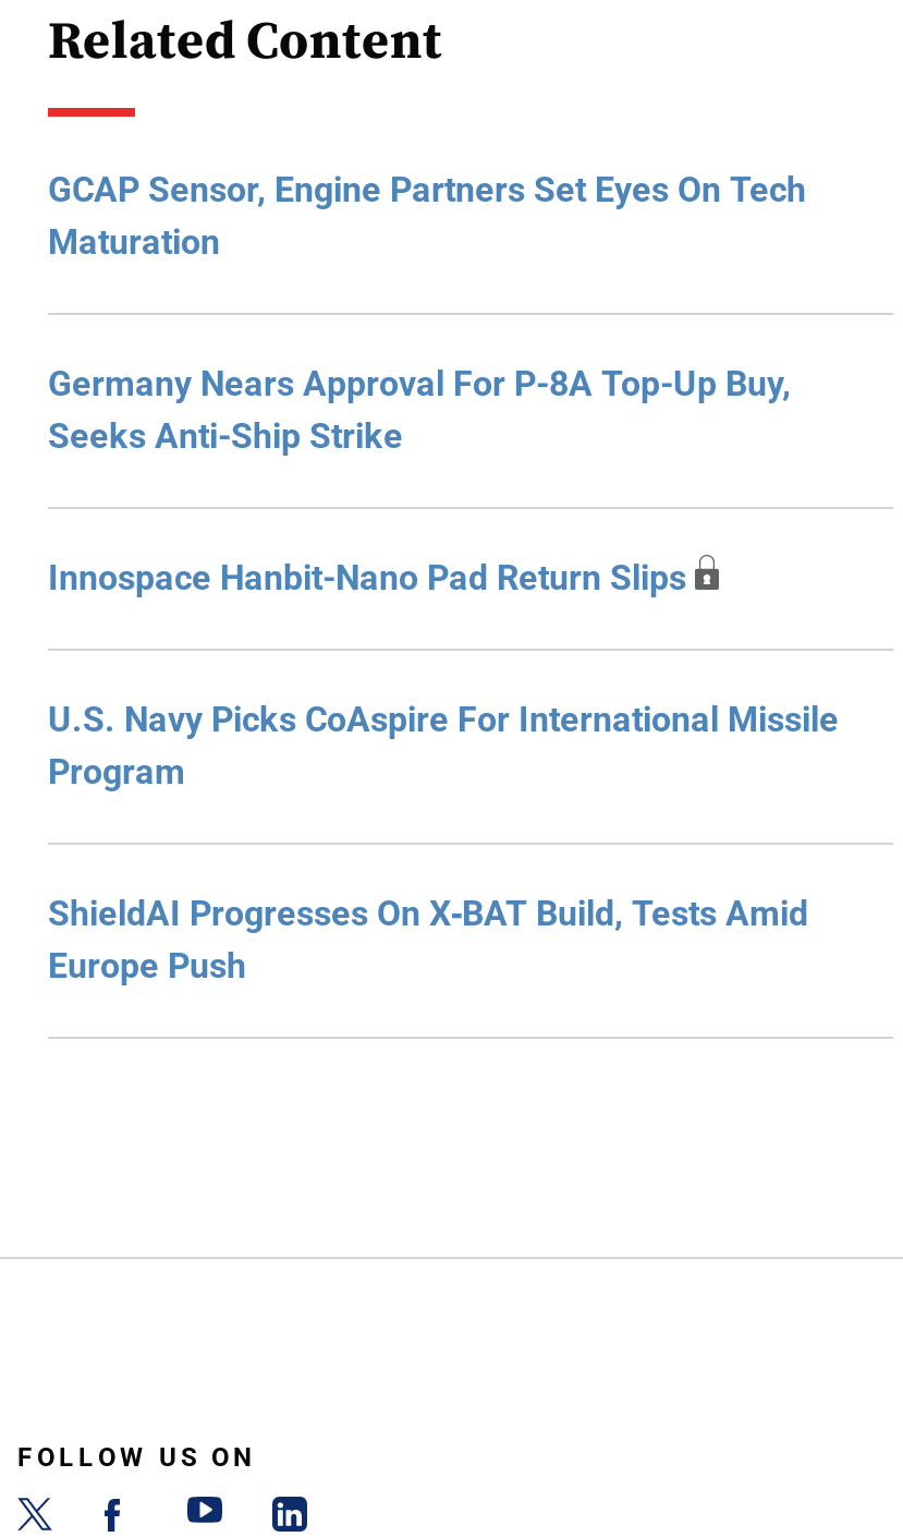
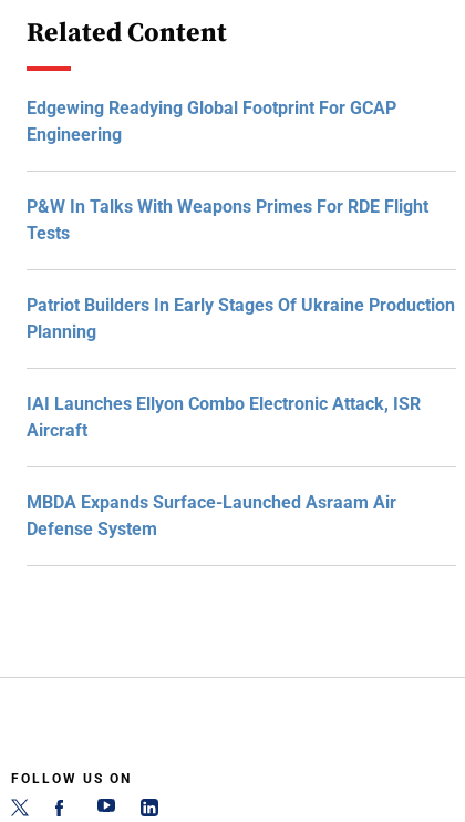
[48,169,806,263] GCAP Sensor, Engine Partners Set Eyes On Tech | Maturation -> [27,97,396,145] Edgewing Readying Global Footprint For GCAP | Engineering
[48,363,791,457] Germany Nears Approval For P-8A Top-Up Buy, | Seeks Anti-Ship Strike -> [27,196,428,244] P&W In Talks With Weapons Primes For RDE Flight | Tests
[48,557,686,598] Innospace Hanbit-Nano Pad Return Slips -> [27,295,455,342] Patriot Builders In Early Stages Of Ukraine Production | Planning
[48,699,839,792] U.S. Navy Picks CoAspire For International Missile | Program -> [27,393,421,441] IAI Launches Ellyon Combo Electronic Attack, ISR | Aircraft
[48,893,808,987] ShieldAI Progresses On X‑BAT Build, Tests Amid | Europe Push -> [27,492,396,540] MBDA Expands Surface-Launched Asraam Air | Defense System

